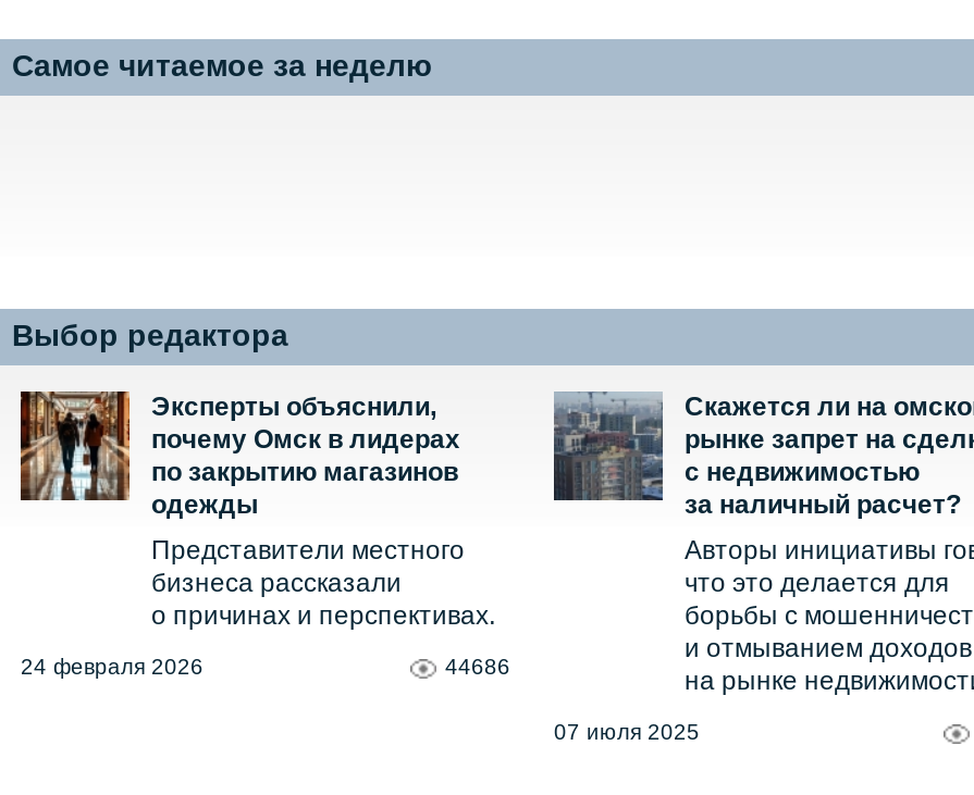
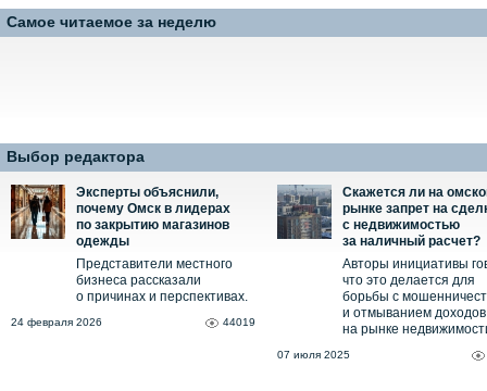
[445,655,510,679] 44686 -> [223,316,255,328] 44019

